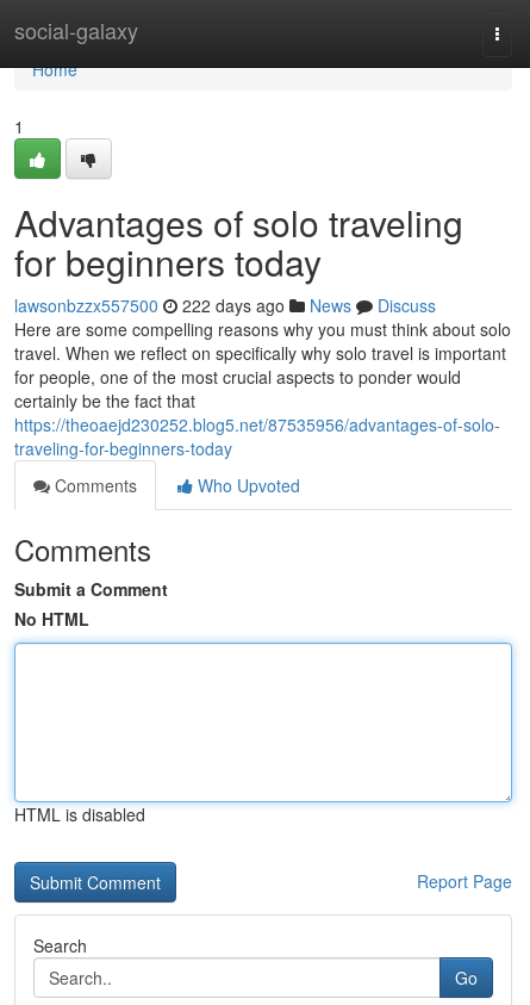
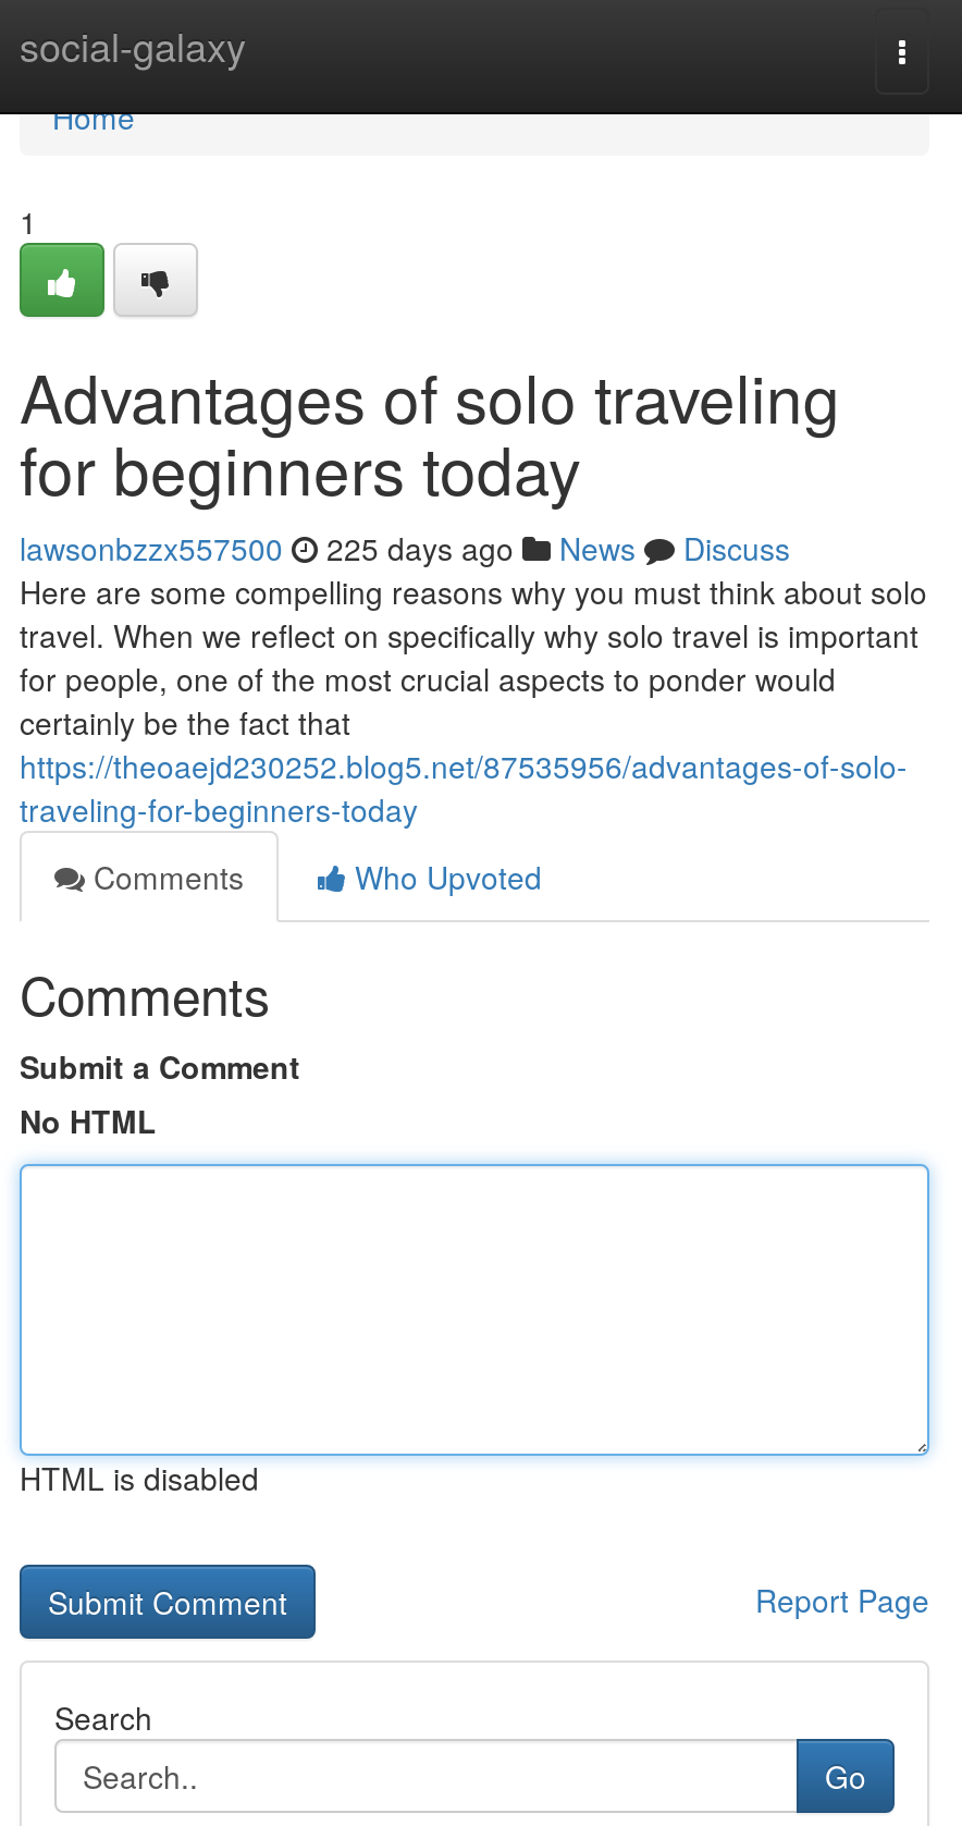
[14,293,436,317] lawsonbzzx557500 222 days ago News Discuss -> [20,526,790,569] lawsonbzzx557500 225 days ago News Discuss

